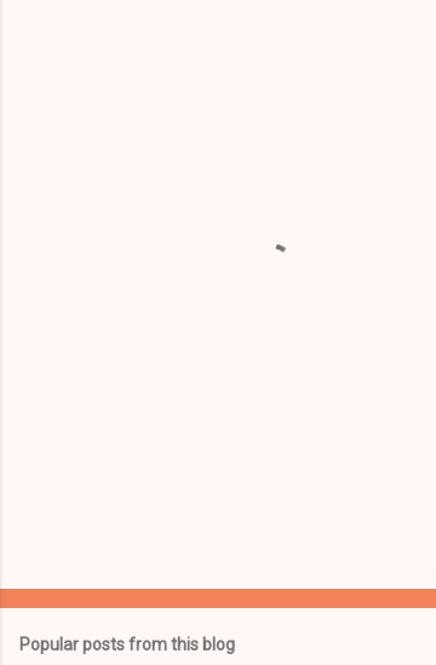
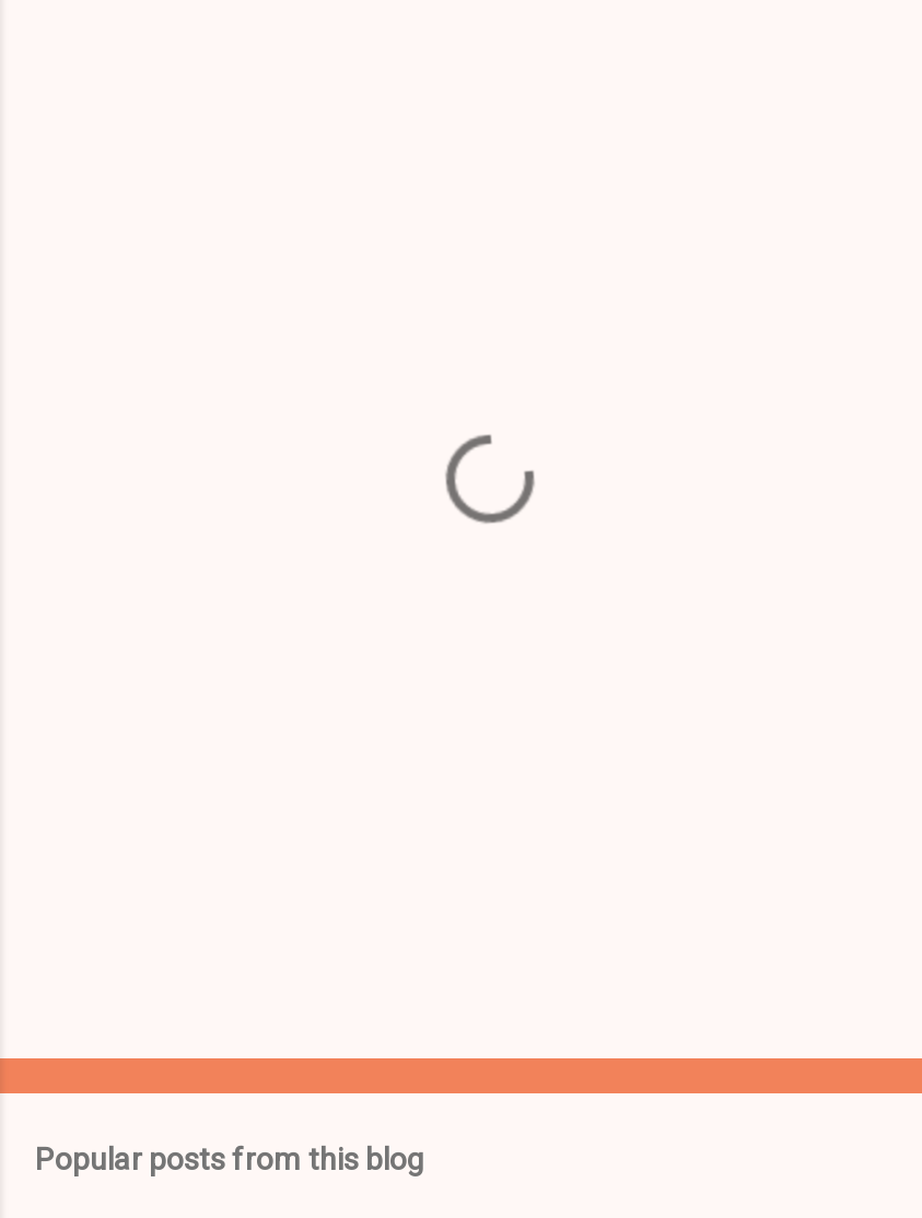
none -> [444,433,536,525] [image]

